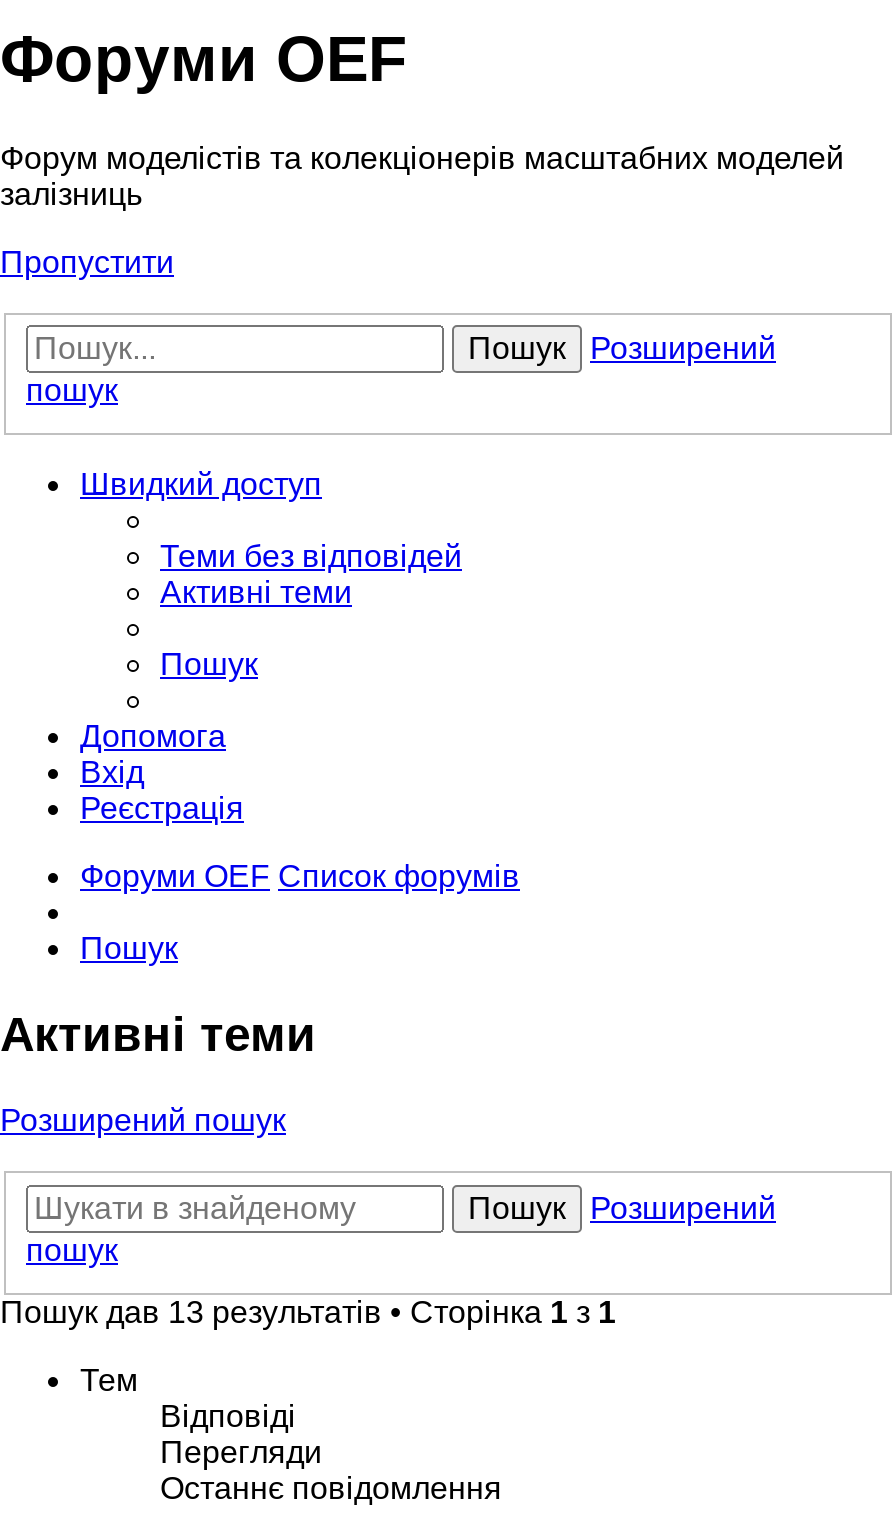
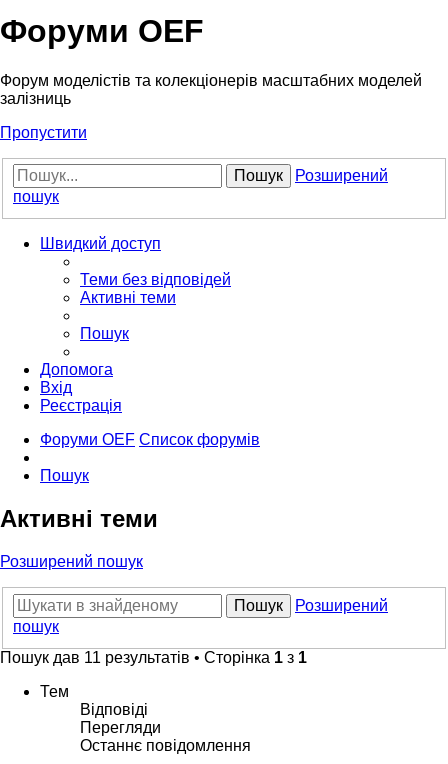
[0,1295,616,1329] Пошук дав 13 результатів • Сторінка 1 з 1 -> [0,649,307,666] Пошук дав 11 результатів • Сторінка 1 з 1

